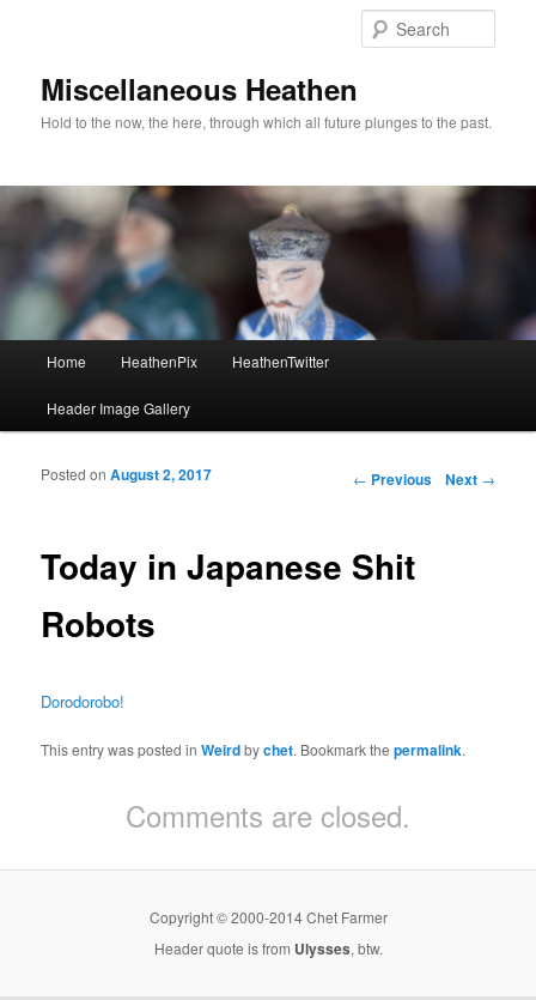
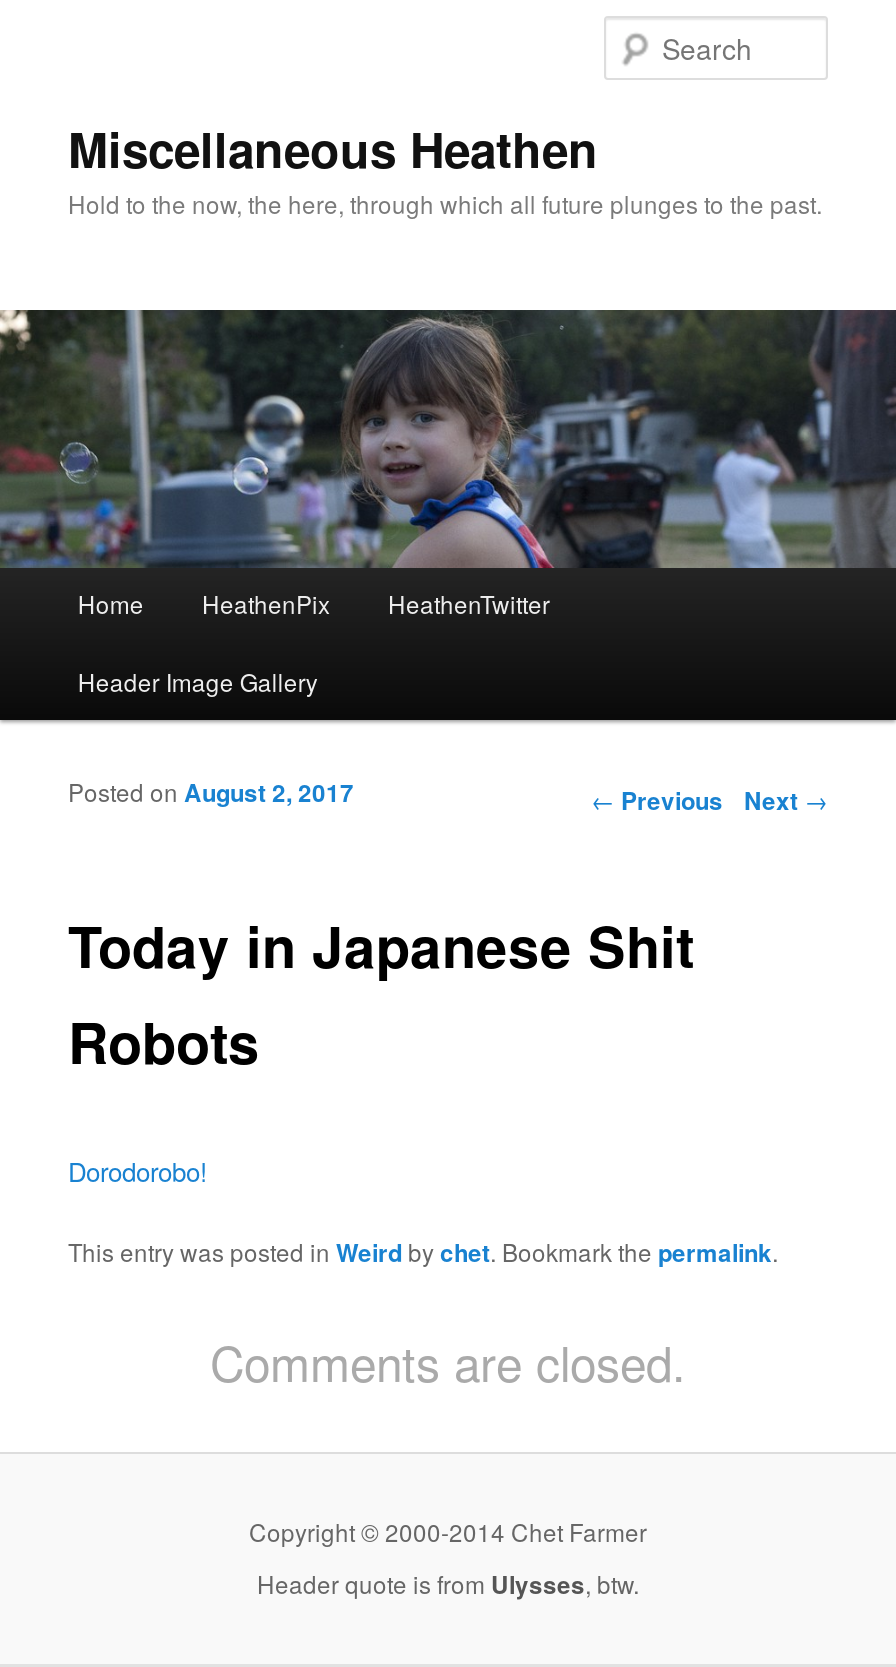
[4,184,532,341] [image] -> [6,308,890,570] [image]

